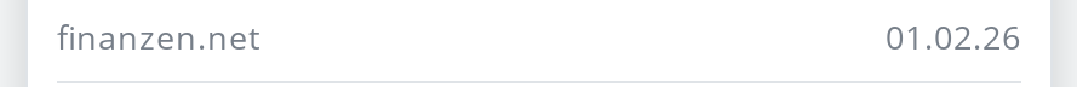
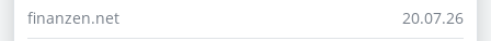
[886,13,1021,58] 01.02.26 -> [402,7,464,28] 20.07.26

